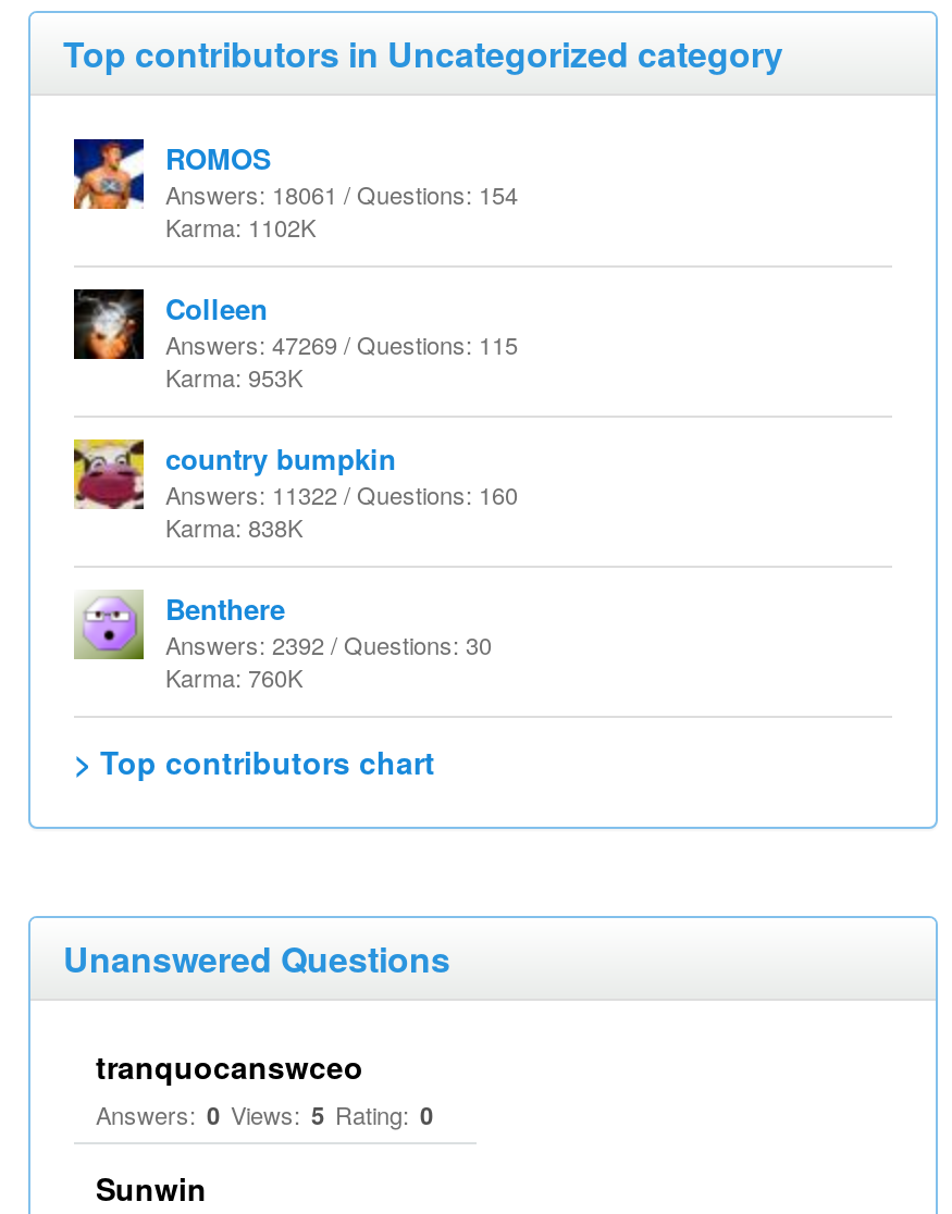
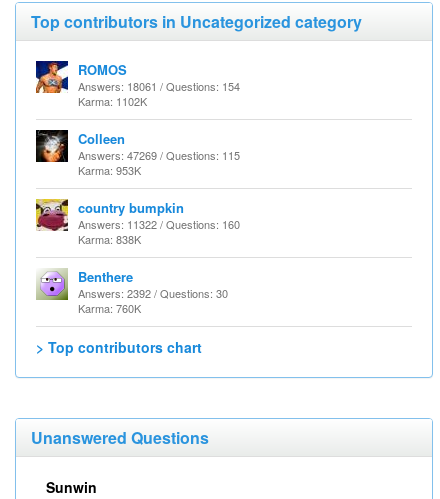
[96,1044,433,1131] tranquocanswceo | Answers: 0 Views: 5 Rating: 0 -> none

